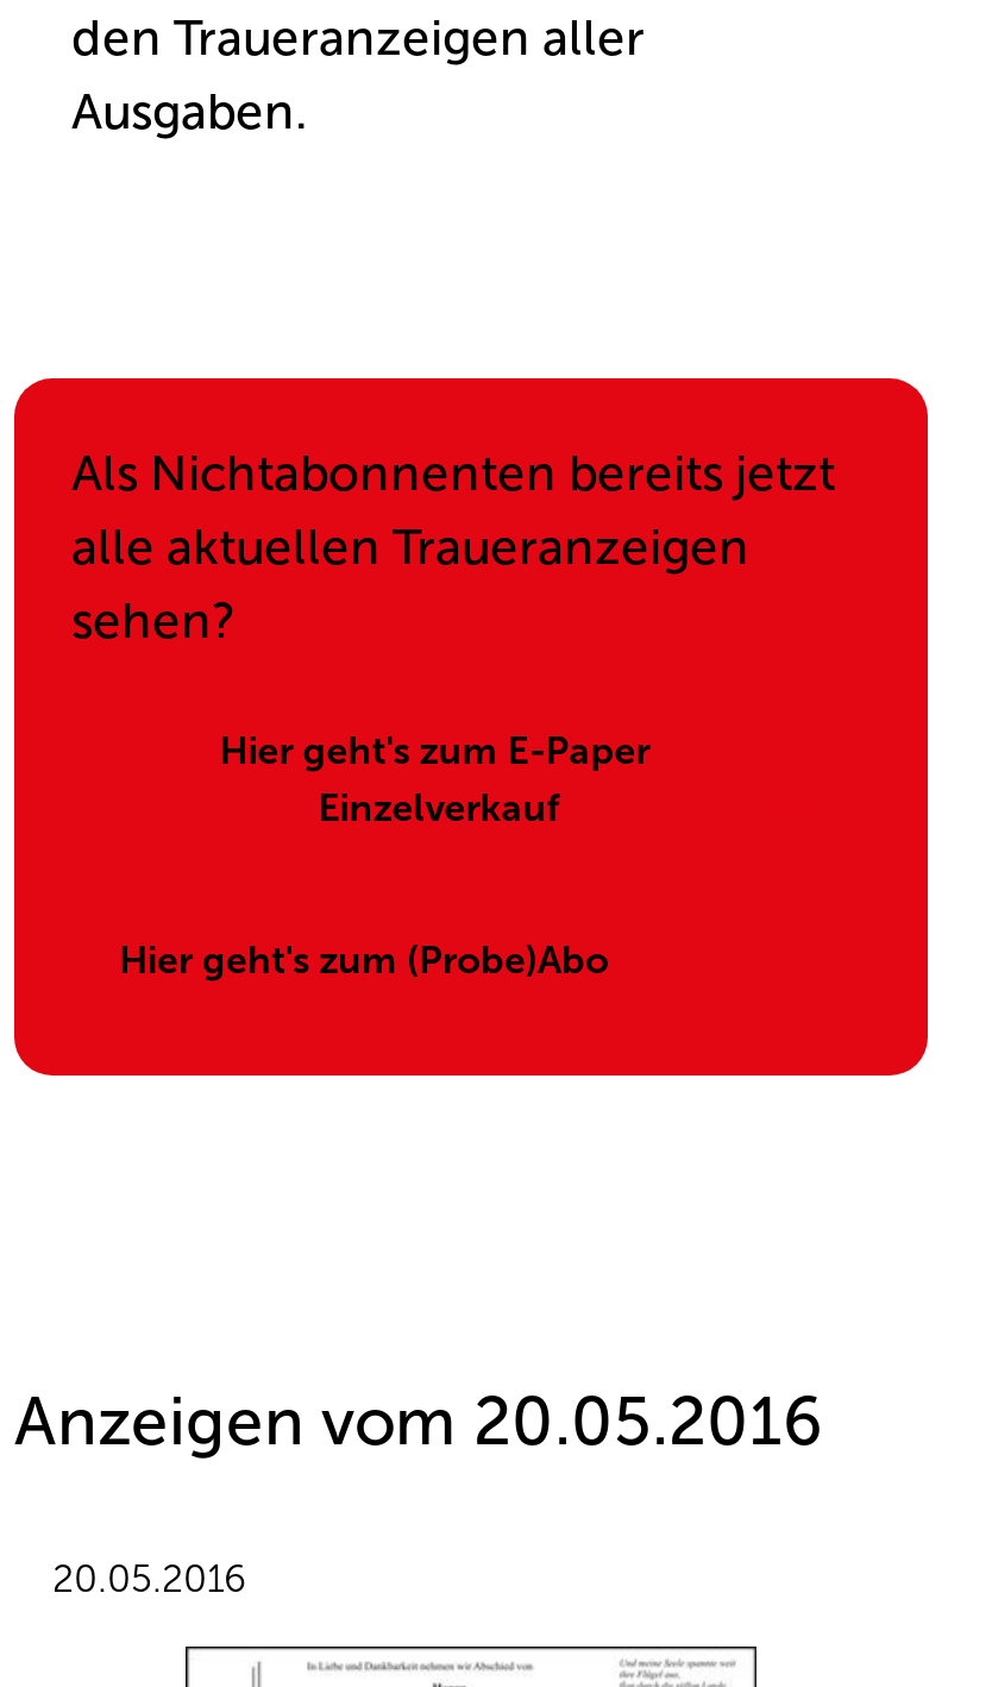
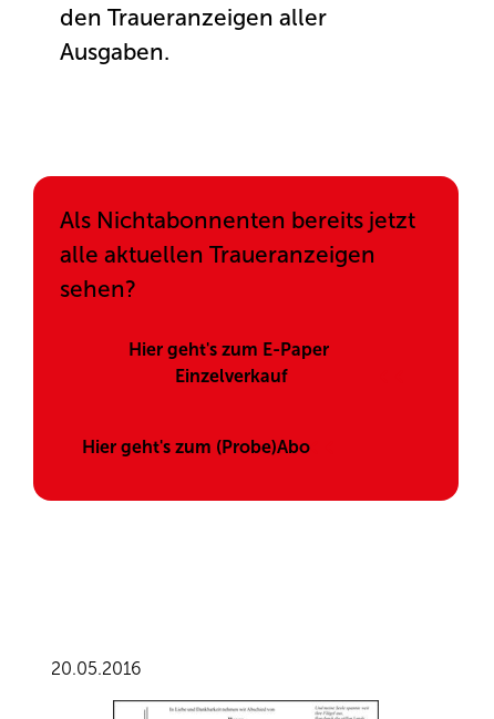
[14,1385,823,1459] Anzeigen vom 20.05.2016 -> none

